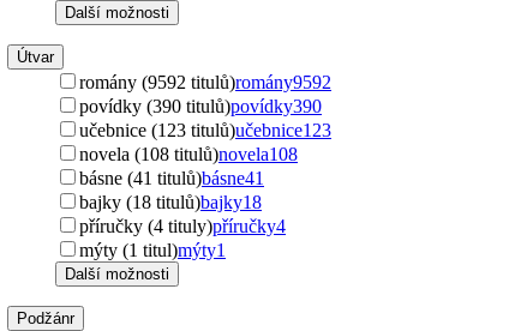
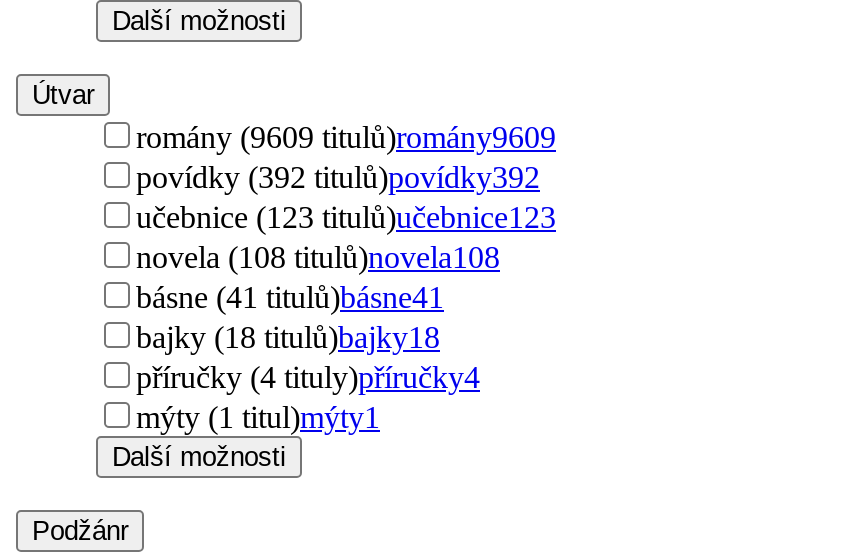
[79,72,331,92] romány (9592 titulů)romány9592 -> [136,120,556,154] romány (9609 titulů)romány9609
[79,96,322,116] povídky (390 titulů)povídky390 -> [136,160,540,194] povídky (392 titulů)povídky392

